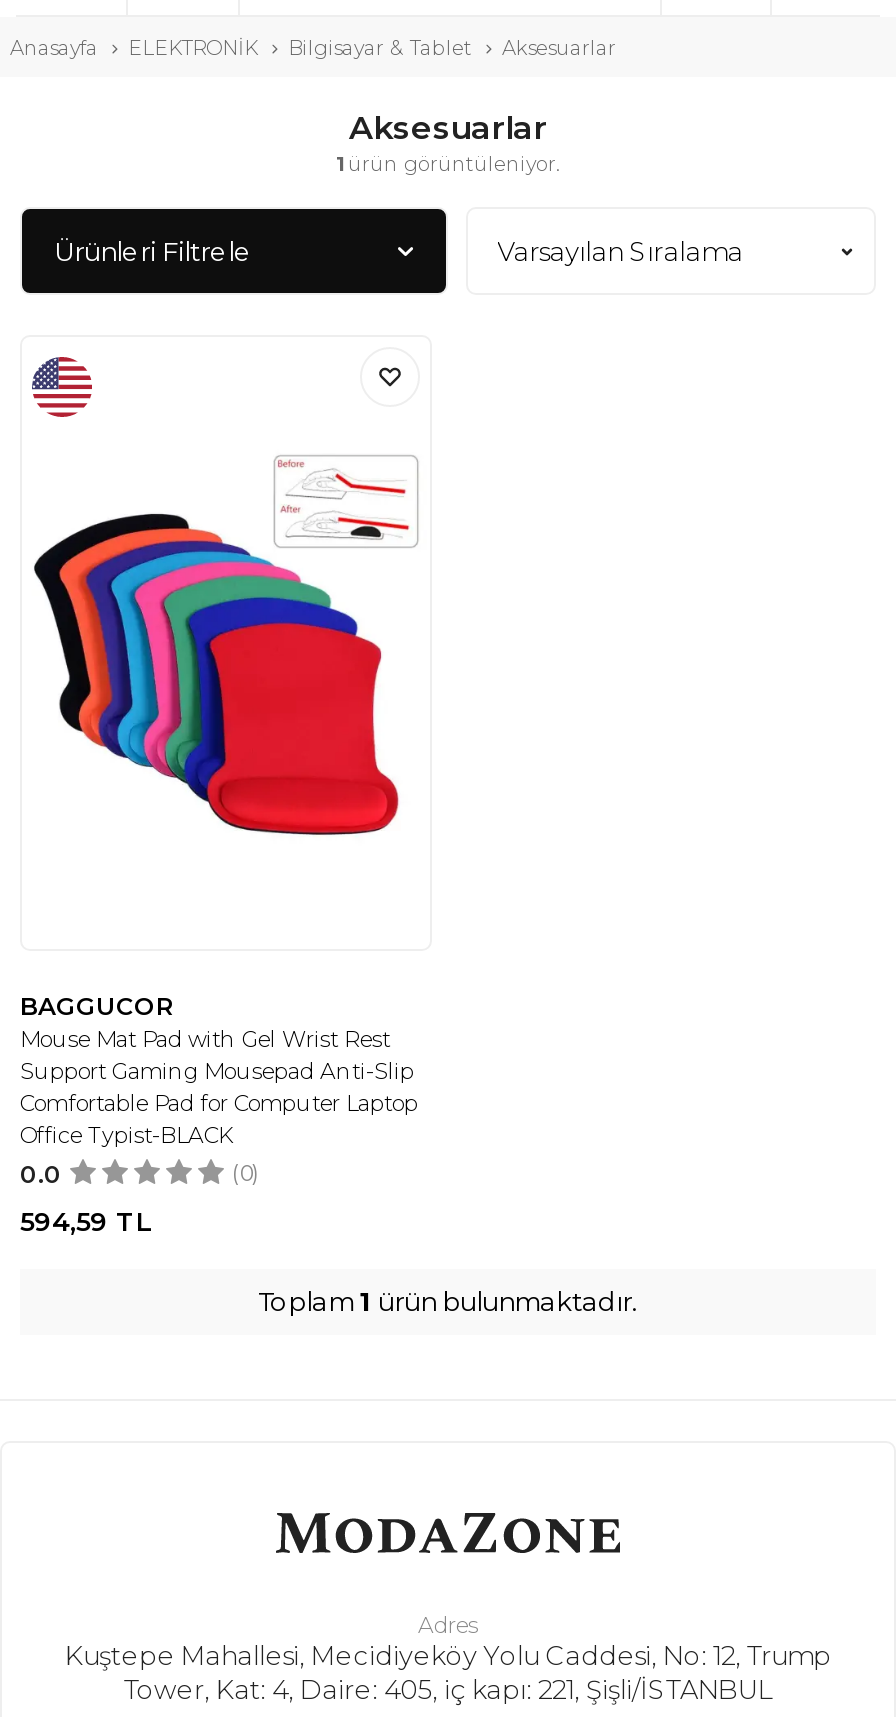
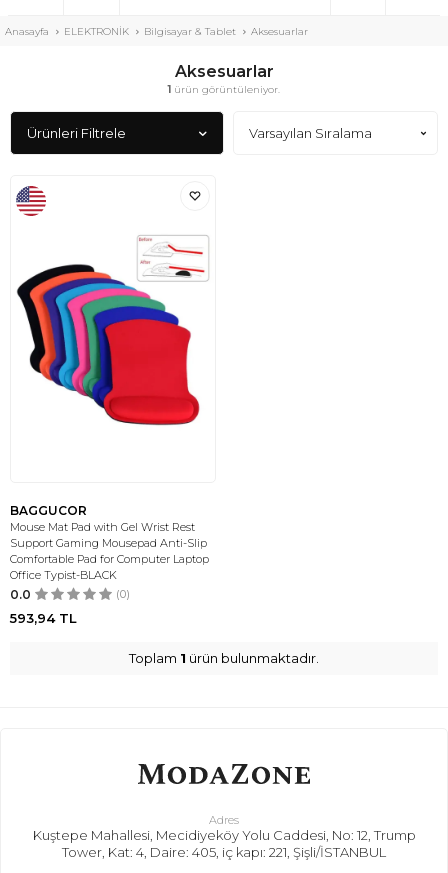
[20,1205,152,1237] 594,59 TL -> [10,610,77,626] 593,94 TL

